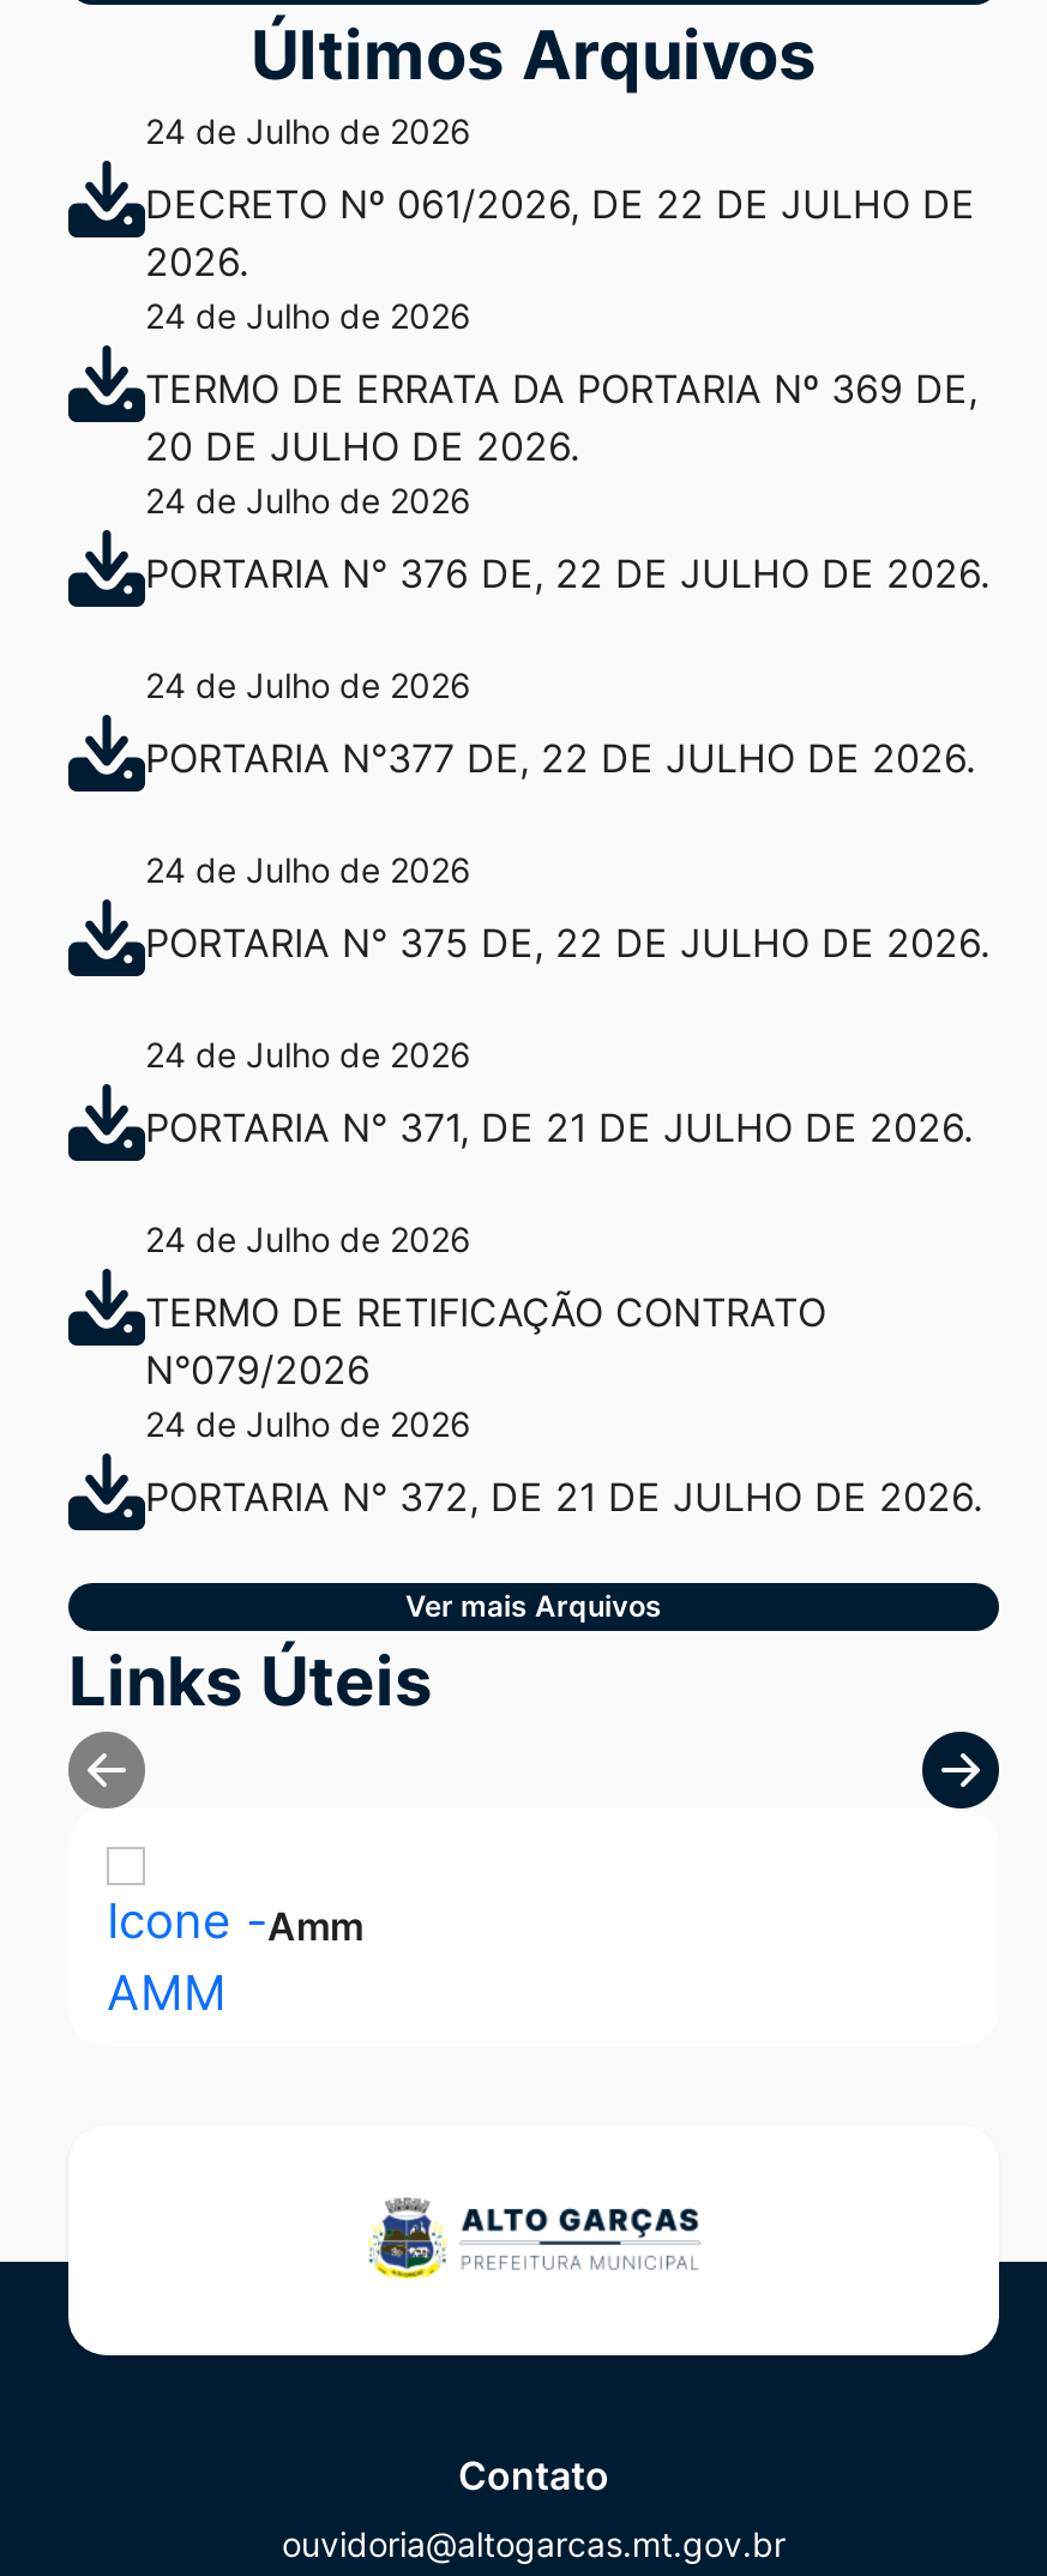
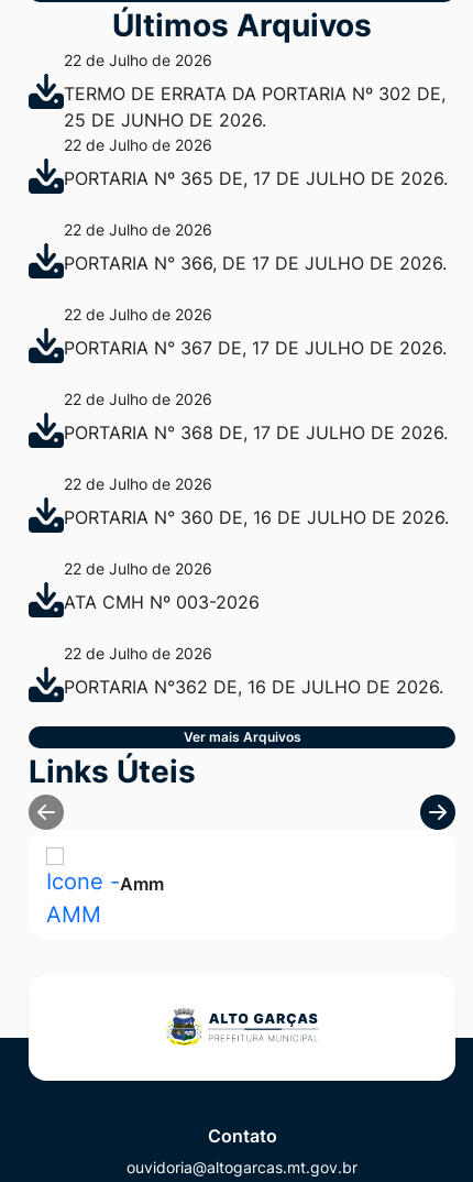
[145,110,989,1521] 24 de Julho de 2026 | DECRETO Nº 061/2026, DE 22 DE JULHO DE | 2026. | 24 de Julho de 2026 | TERMO DE ERRATA DA PORTARIA Nº 369 DE, | 20 DE JULHO DE 2026. | 24 de Julho de 2026 | PORTARIA N° 376 DE, 22 DE JULHO DE 2026. | 24 de Julho de 2026 | PORTARIA N°377 DE, 22 DE JULHO DE 2026. | 24 de Julho de 2026 | PORTARIA N° 375 DE, 22 DE JULHO DE 2026. | 24 de Julho de 2026 | PORTARIA N° 371, DE 21 DE JULHO DE 2026. | 24 de Julho de 2026 | TERMO DE RETIFICAÇÃO CONTRATO | N°079/2026 | 24 de Julho de 2026 | PORTARIA N° 372, DE 21 DE JULHO DE 2026. -> [64,51,449,698] 22 de Julho de 2026 | TERMO DE ERRATA DA PORTARIA Nº 302 DE, | 25 DE JUNHO DE 2026. | 22 de Julho de 2026 | PORTARIA Nº 365 DE, 17 DE JULHO DE 2026. | 22 de Julho de 2026 | PORTARIA N° 366, DE 17 DE JULHO DE 2026. | 22 de Julho de 2026 | PORTARIA N° 367 DE, 17 DE JULHO DE 2026. | 22 de Julho de 2026 | PORTARIA N° 368 DE, 17 DE JULHO DE 2026. | 22 de Julho de 2026 | PORTARIA N° 360 DE, 16 DE JULHO DE 2026. | 22 de Julho de 2026 | ATA CMH Nº 003-2026 | 22 de Julho de 2026 | PORTARIA N°362 DE, 16 DE JULHO DE 2026.

